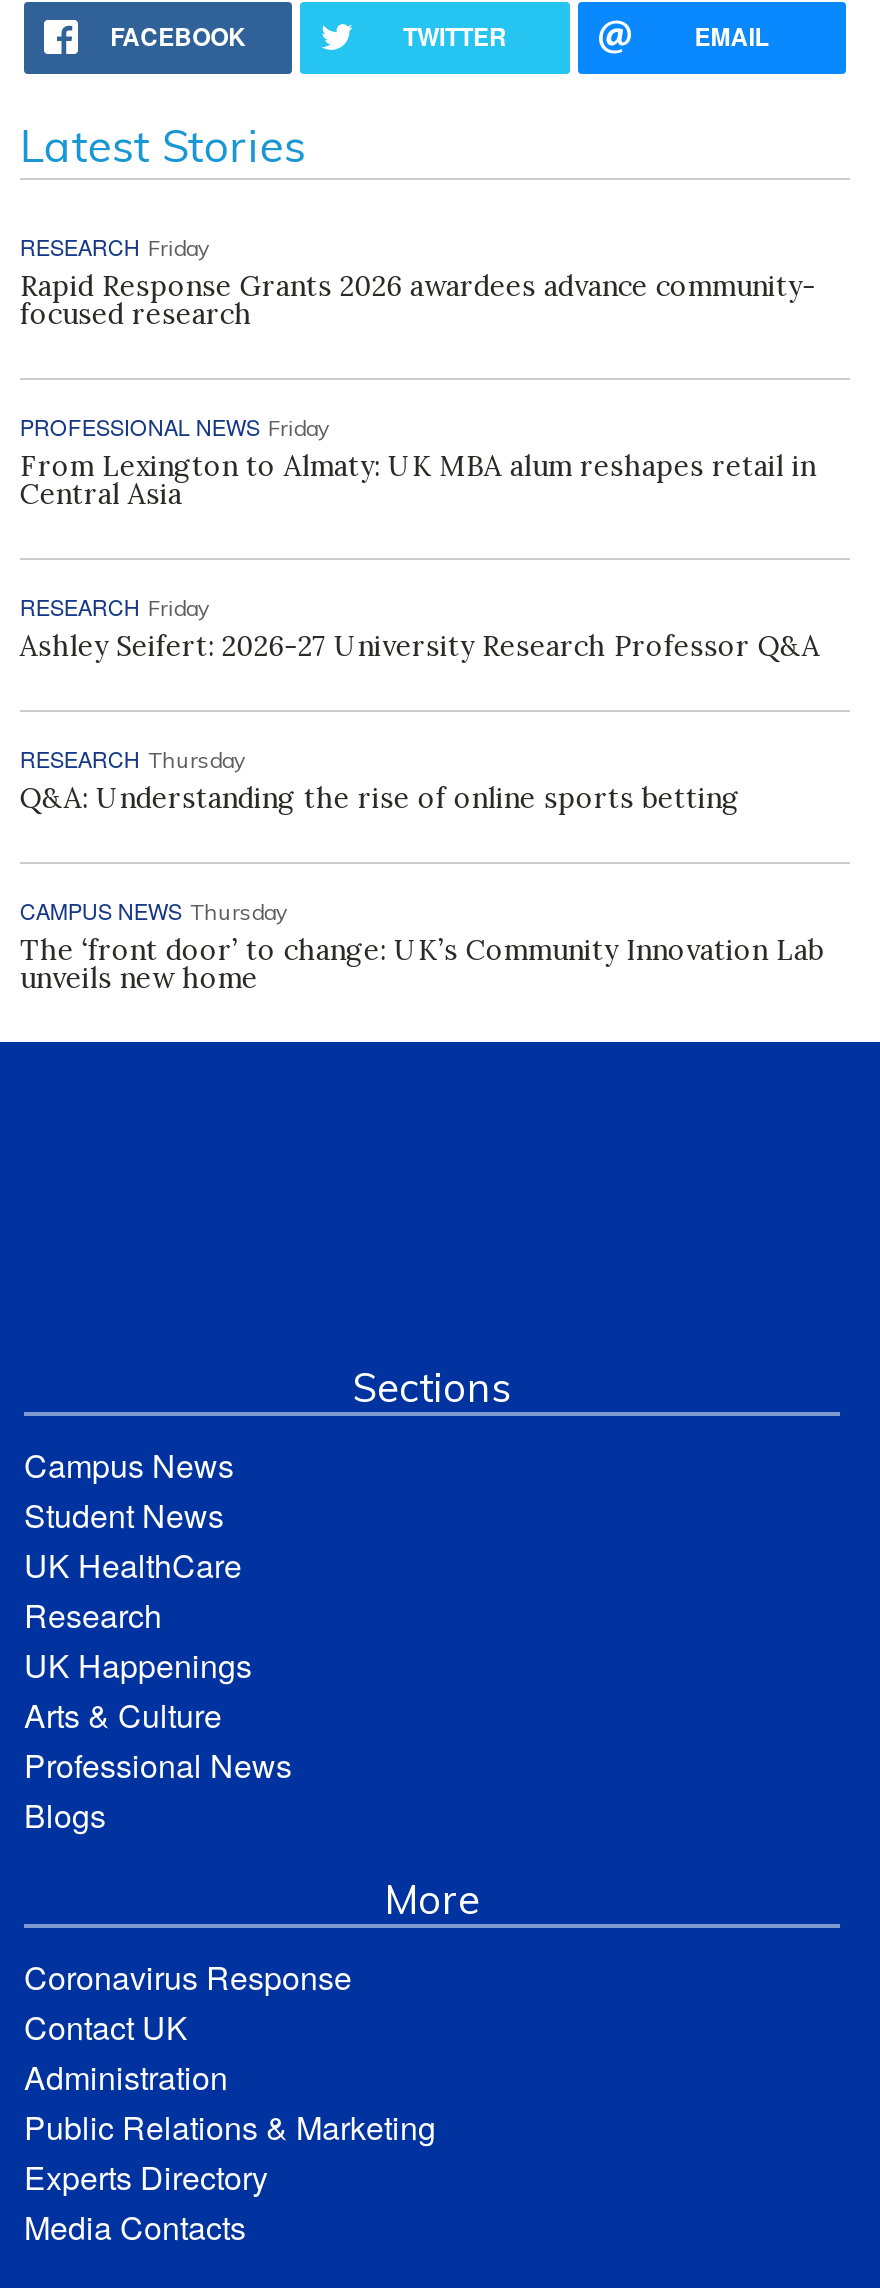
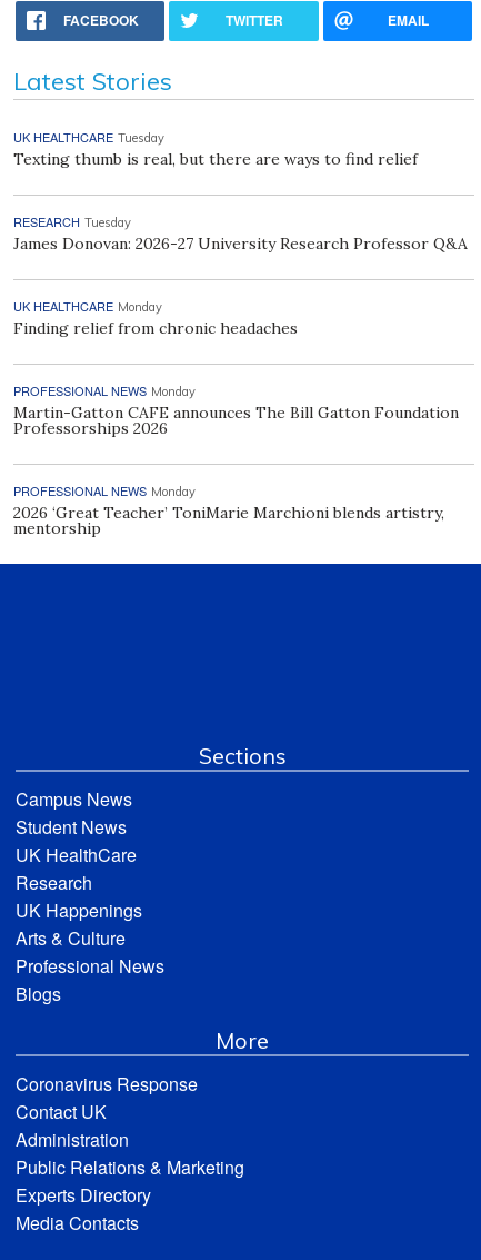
[20,229,816,331] RESEARCH Friday | Rapid Response Grants 2026 awardees advance community- | focused research -> [13,128,418,169] UK HEALTHCARE Tuesday | Texting thumb is real, but there are ways to find relief
[20,409,816,511] PROFESSIONAL NEWS Friday | From Lexington to Almaty: UK MBA alum reshapes retail in | Central Asia -> [13,212,468,253] RESEARCH Tuesday | James Donovan: 2026-27 University Research Professor Q&A
[20,589,820,663] RESEARCH Friday | Ashley Seifert: 2026-27 University Research Professor Q&A -> [13,297,298,338] UK HEALTHCARE Monday | Finding relief from chronic headaches
[20,741,740,815] RESEARCH Thursday | Q&A: Understanding the rise of online sports betting -> [13,381,459,438] PROFESSIONAL NEWS Monday | Martin-Gatton CAFE announces The Bill Gatton Foundation | Professorships 2026
[20,893,824,995] CAMPUS NEWS Thursday | The ‘front door’ to change: UK’s Community Innovation Lab | unveils new home -> [13,481,444,538] PROFESSIONAL NEWS Monday | 2026 ‘Great Teacher’ ToniMarie Marchioni blends artistry, | mentorship

